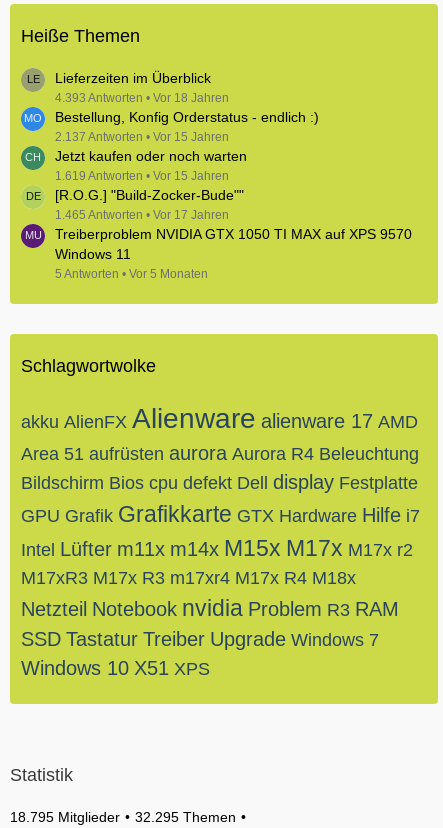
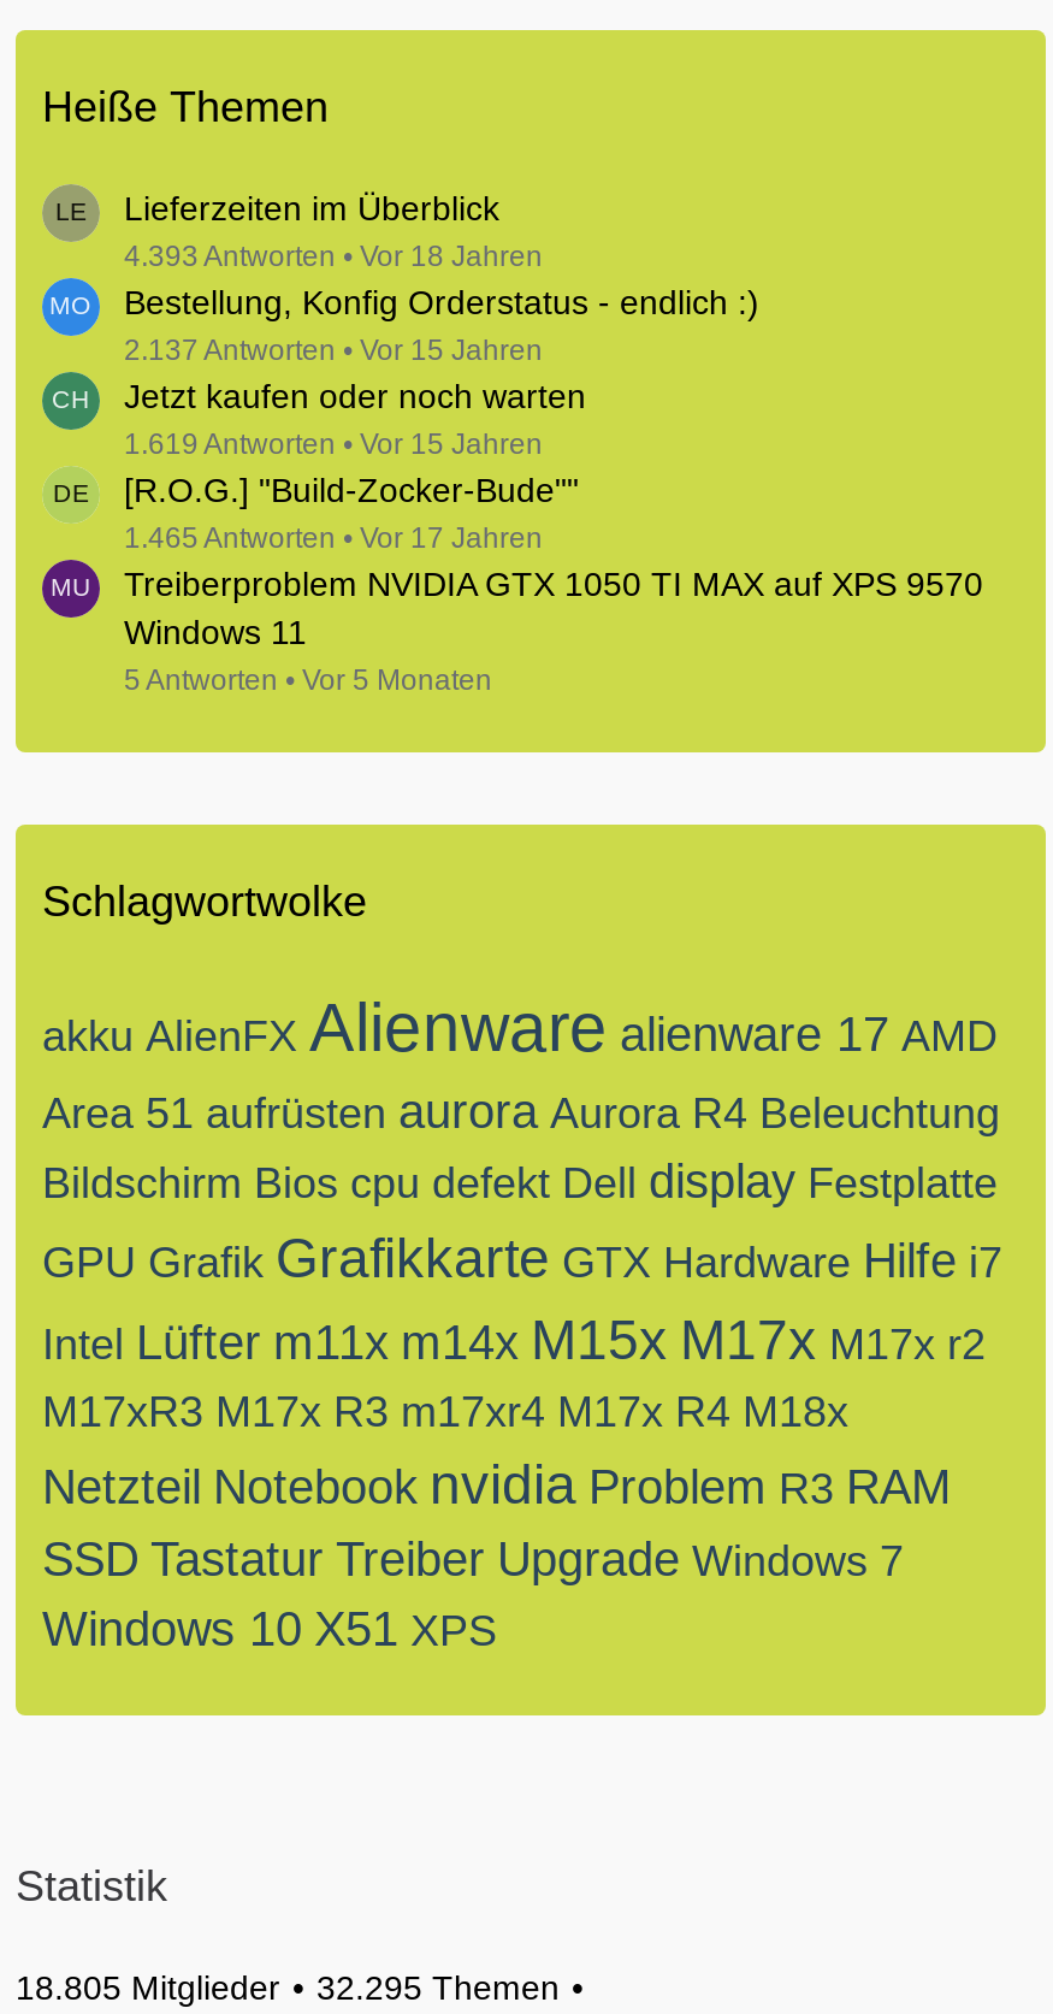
[10,809,236,825] 18.795 Mitglieder 32.295 Themen -> [16,1968,560,2007] 18.805 Mitglieder 32.295 Themen

